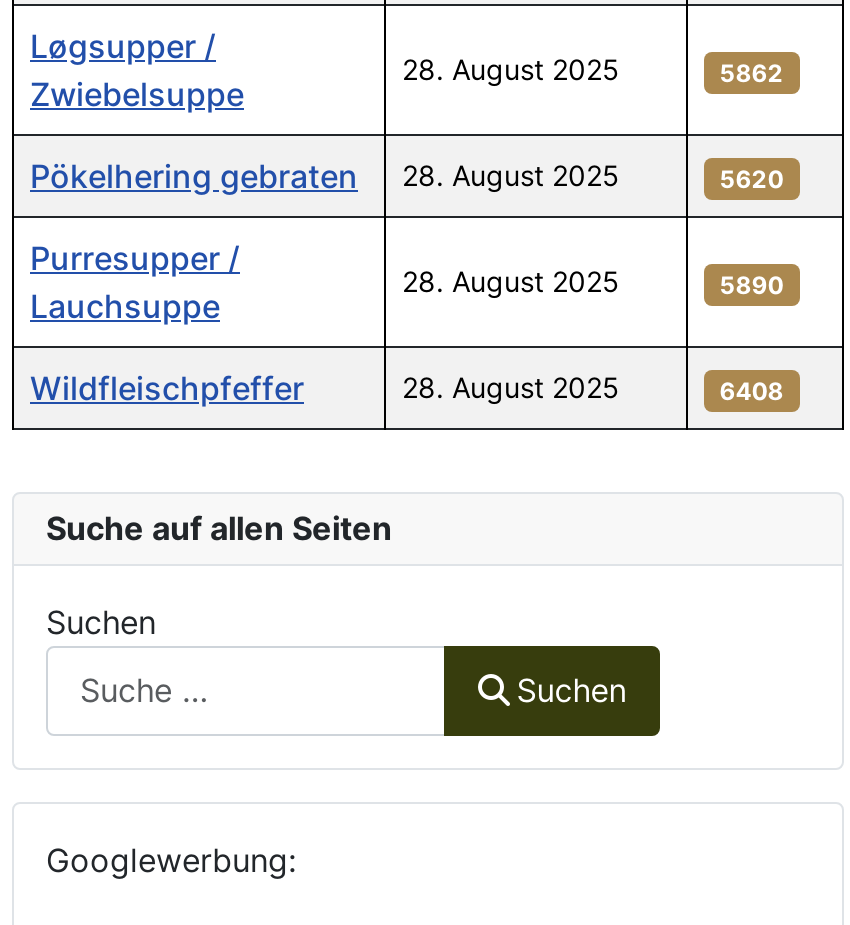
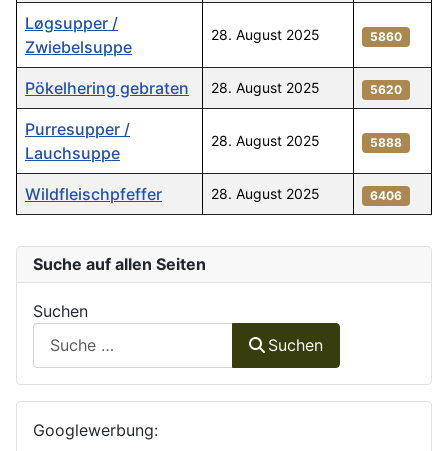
[720,57,784,87] 5862 -> [370,29,402,44] 5860
[720,269,784,299] 5890 -> [370,135,402,150] 5888
[720,375,784,405] 6408 -> [370,188,402,203] 6406

